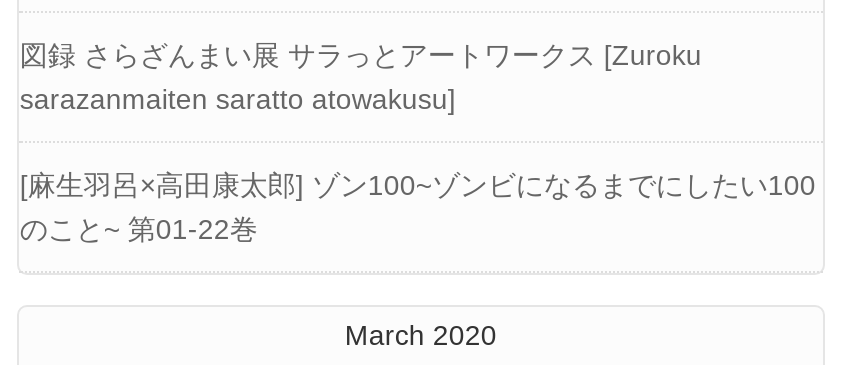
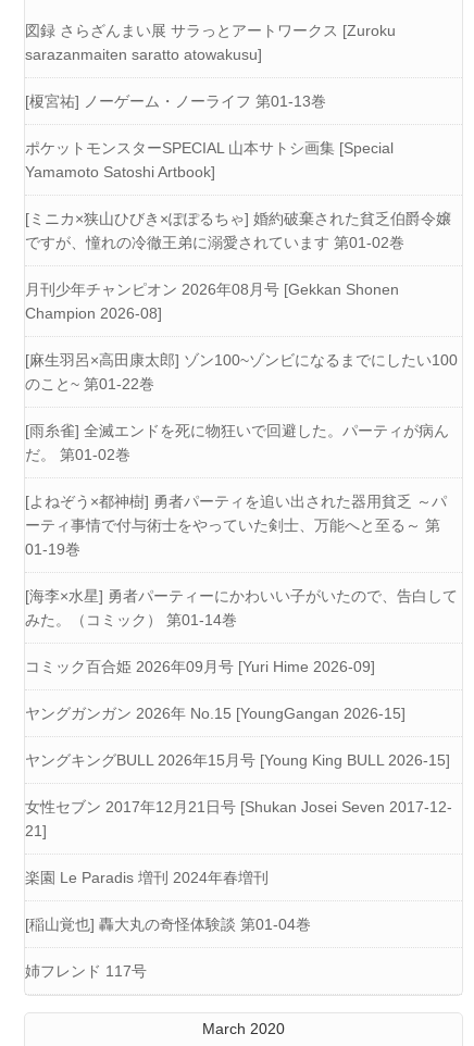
none -> [25,92,452,322] [榎宮祐] ノーゲーム・ノーライフ 第01-13巻 | ポケットモンスターSPECIAL 山本サトシ画集 [Special | Yamamoto Satoshi Artbook] | [ミニカ×狭山ひびき×ぽぽるちゃ] 婚約破棄された貧乏伯爵令嬢 | ですが、憧れの冷徹王弟に溺愛されています 第01-02巻 | 月刊少年チャンピオン 2026年08月号 [Gekkan Shonen | Champion 2026-08]
none -> [25,422,458,980] [雨糸雀] 全滅エンドを死に物狂いで回避した。パーティが病ん | だ。 第01-02巻 | [よねぞう×都神樹] 勇者パーティを追い出された器用貧乏 ～パ | ーティ事情で付与術士をやっていた剣士、万能へと至る～ 第 | 01-19巻 | [海李×水星] 勇者パーティーにかわいい子がいたので、告白して | みた。（コミック） 第01-14巻 | コミック百合姫 2026年09月号 [Yuri Hime 2026-09] | ヤングガンガン 2026年 No.15 [YoungGangan 2026-15] | ヤングキングBULL 2026年15月号 [Young King BULL 2026-15] | 女性セブン 2017年12月21日号 [Shukan Josei Seven 2017-12- | 21] | 楽園 Le Paradis 増刊 2024年春増刊 | [稲山覚也] 轟大丸の奇怪体験談 第01-04巻 | 姉フレンド 117号

